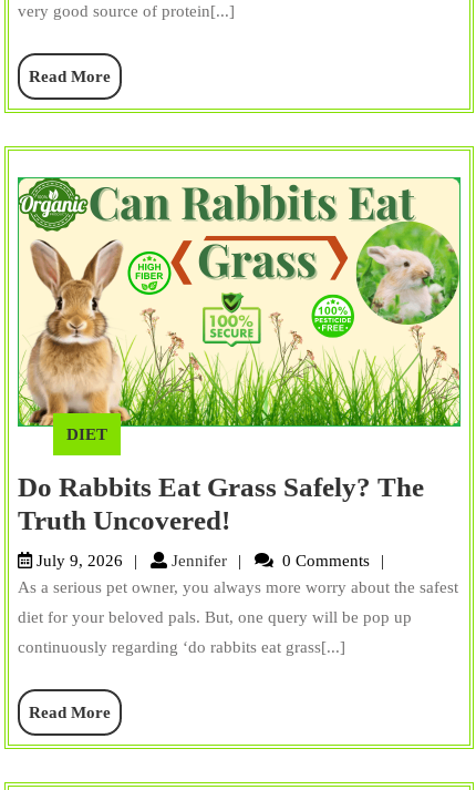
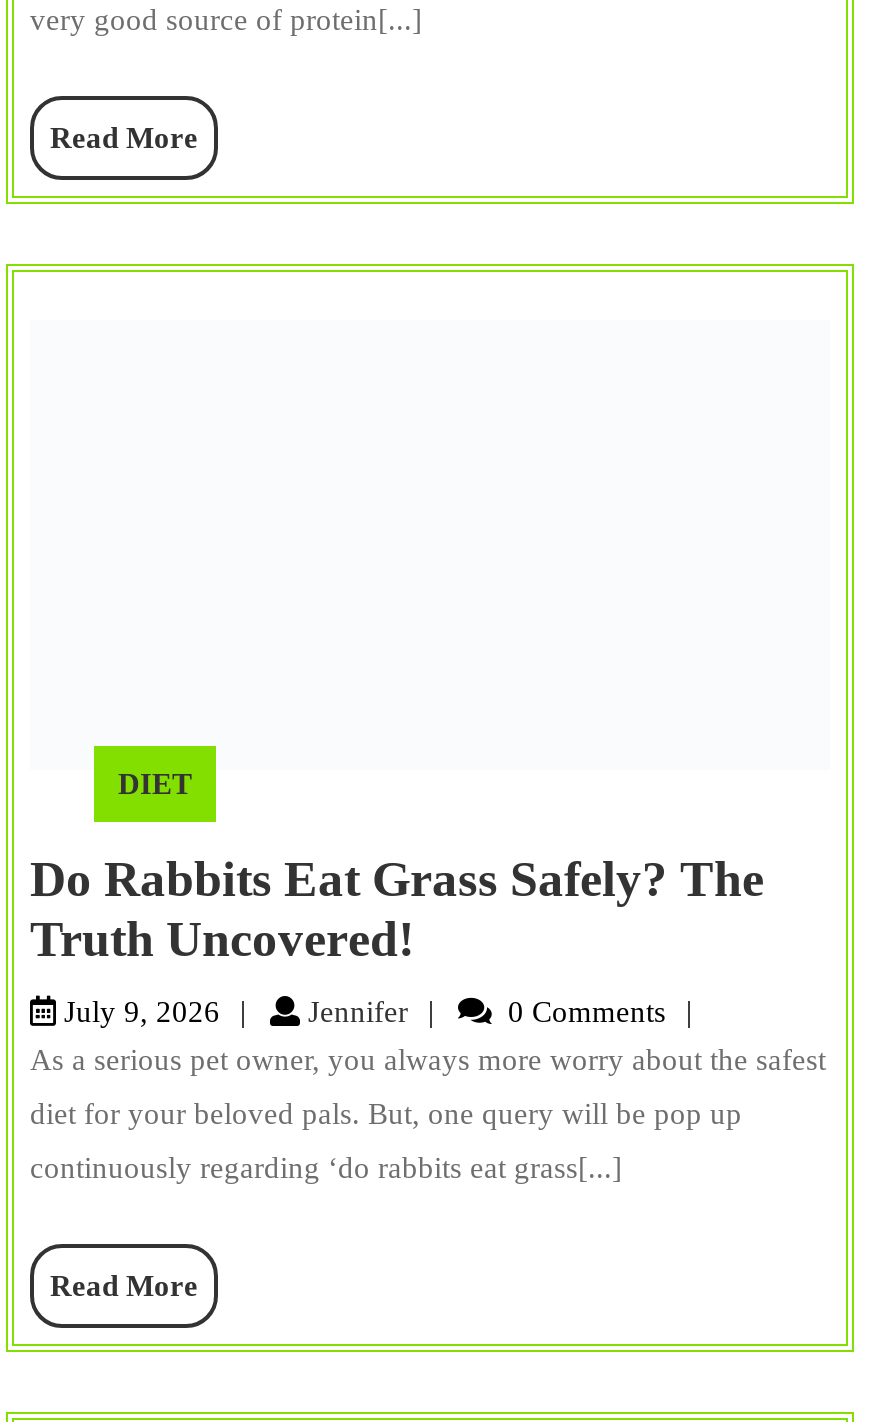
[17,176,462,428] [image] -> none

